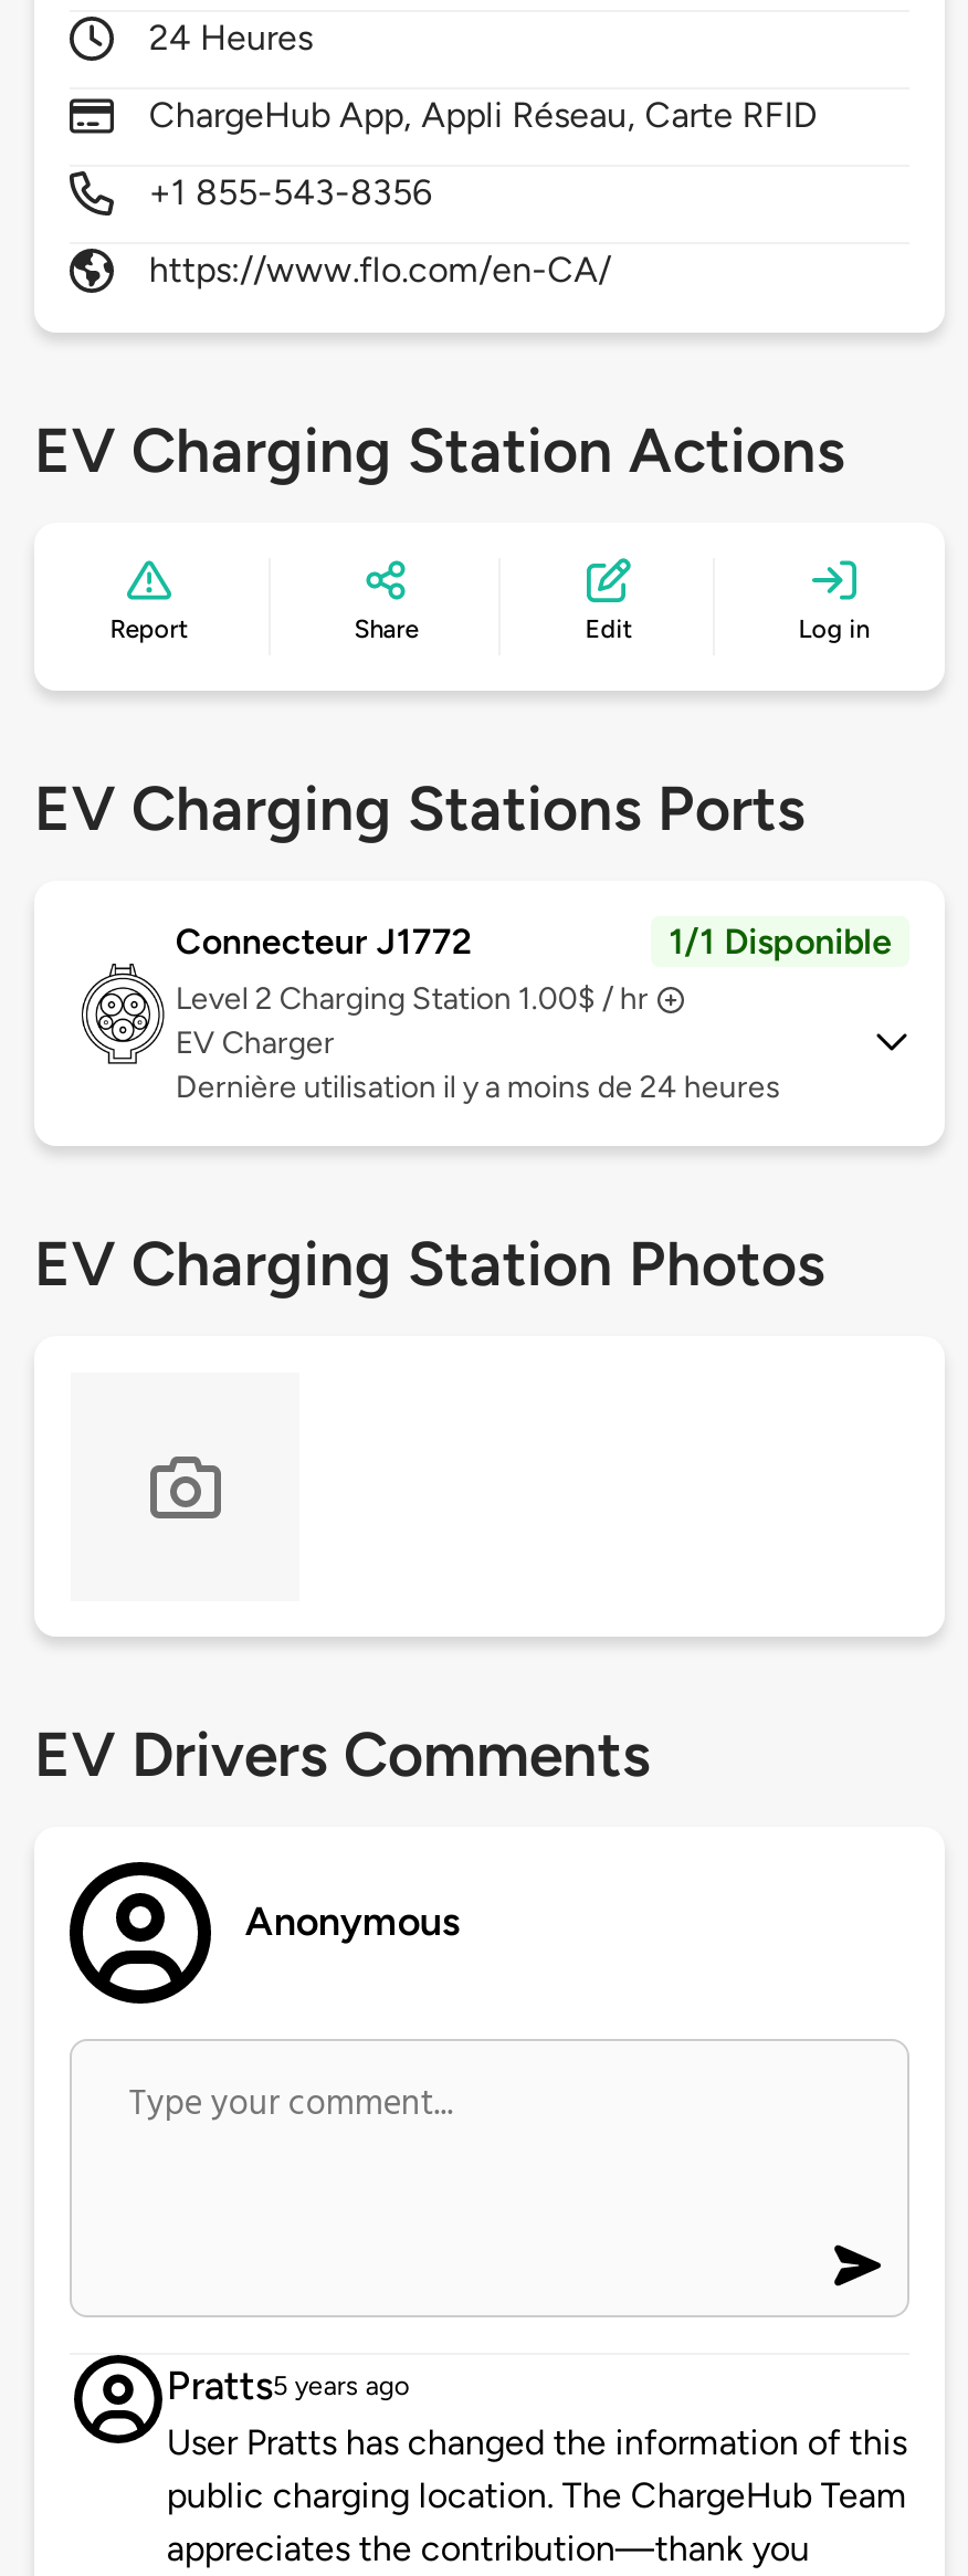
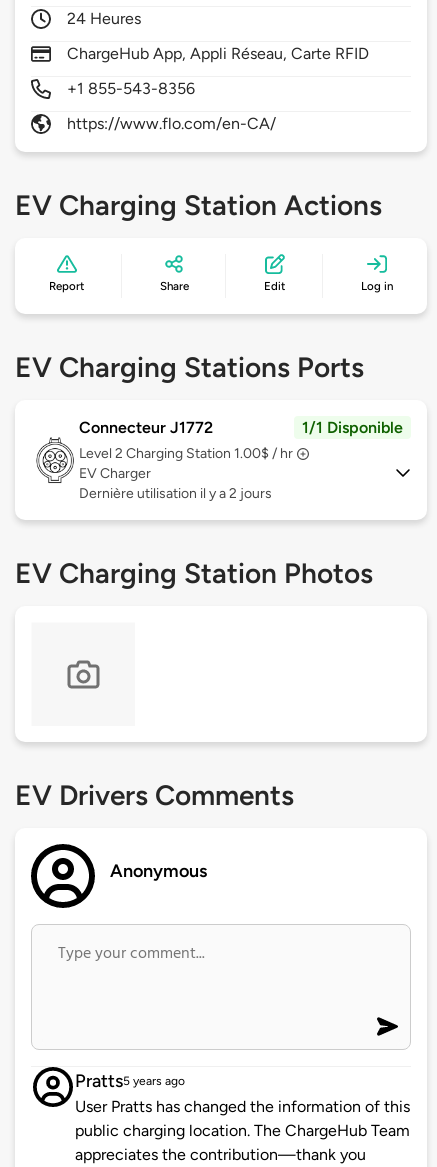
[175,1069,781,1107] Dernière utilisation il y a moins de 24 heures -> [79,485,272,502] Dernière utilisation il y a 2 jours

